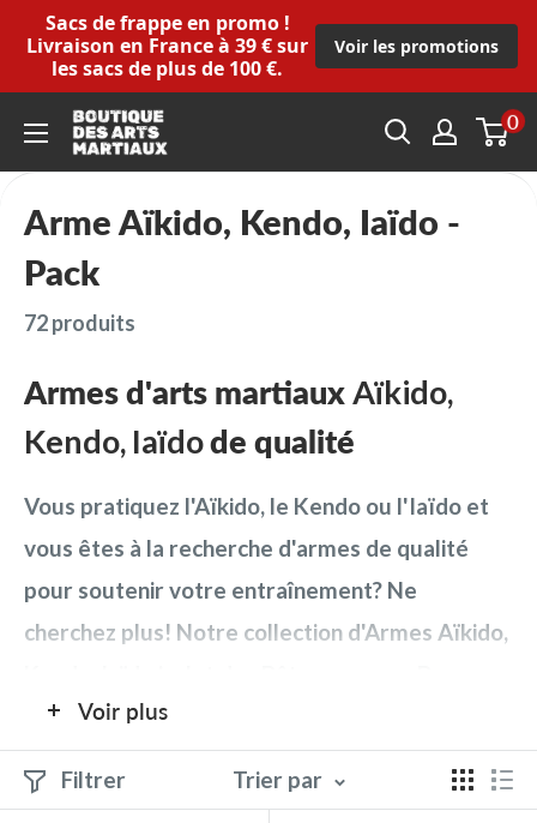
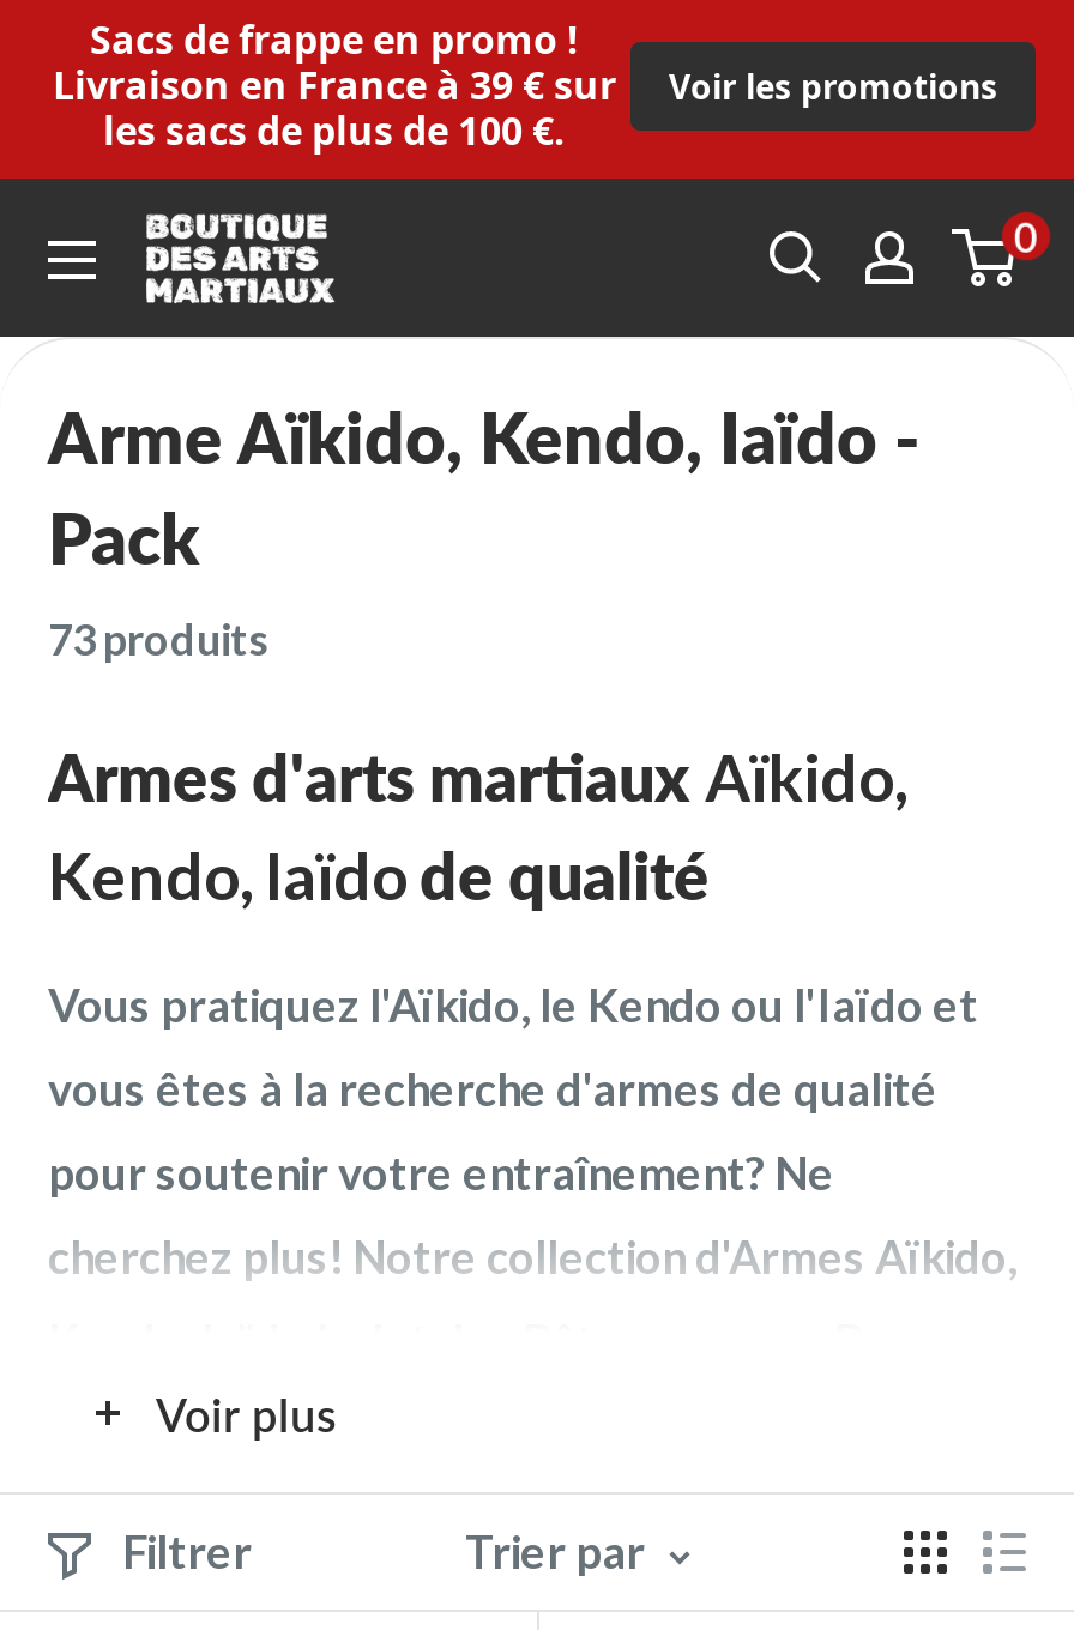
[24,309,135,335] 72 produits -> [48,611,271,664] 73 produits

